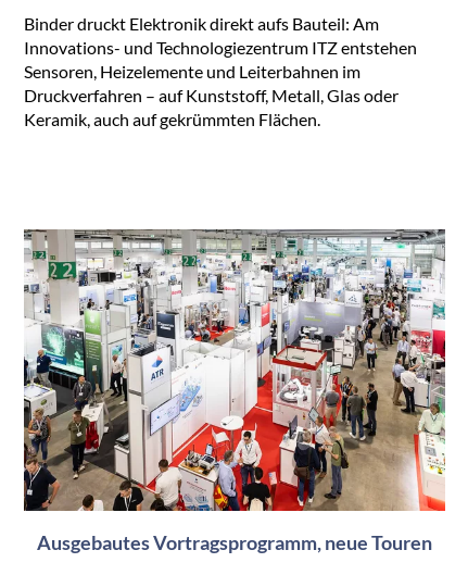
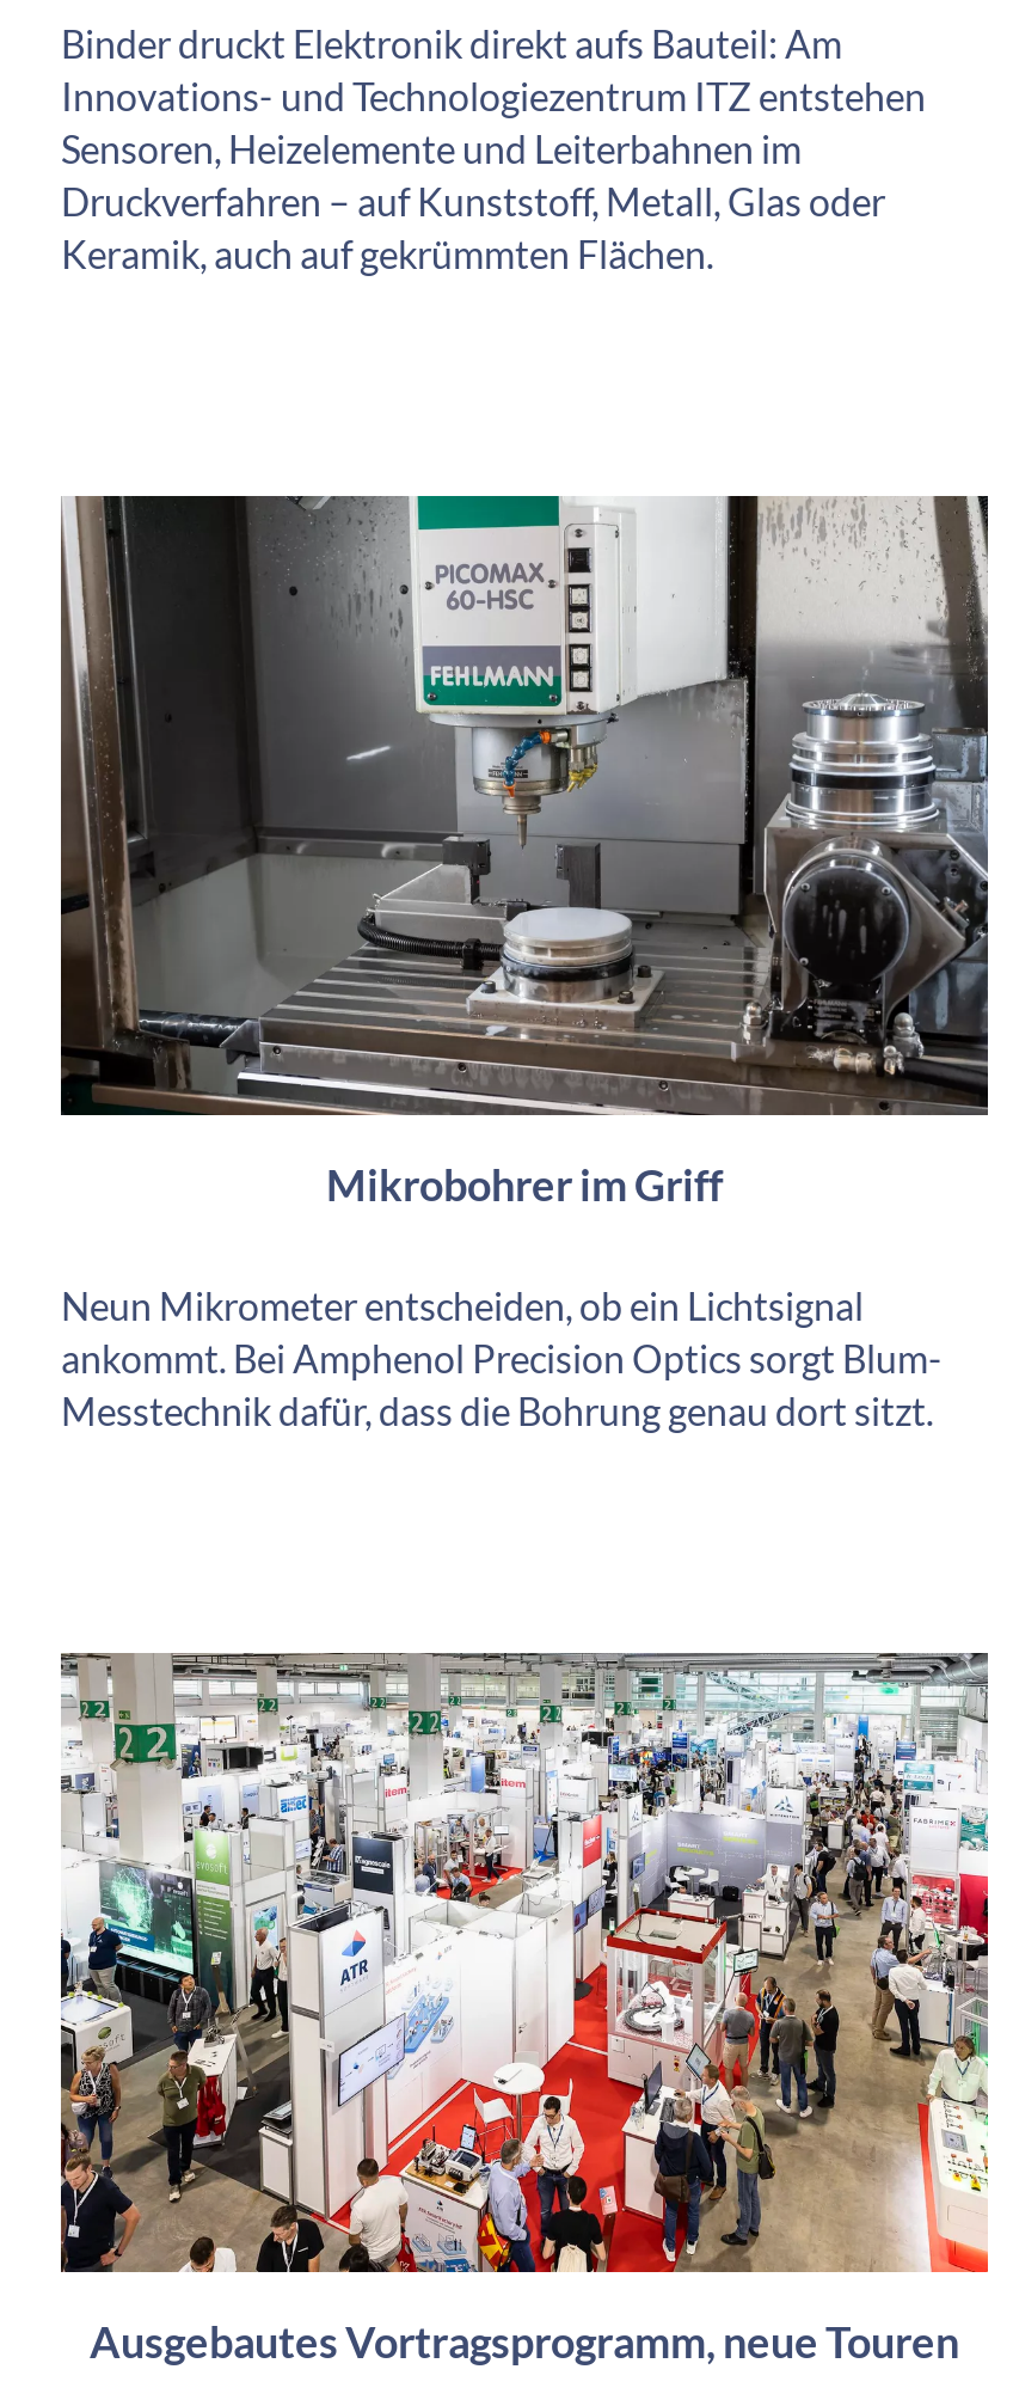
none -> [59,494,990,1433] [image] | Mikrobohrer im Griff | Neun Mikrometer entscheiden, ob ein Lichtsignal | ankommt. Bei Amphenol Precision Optics sorgt Blum- | Messtechnik dafür, dass die Bohrung genau dort sitzt.

